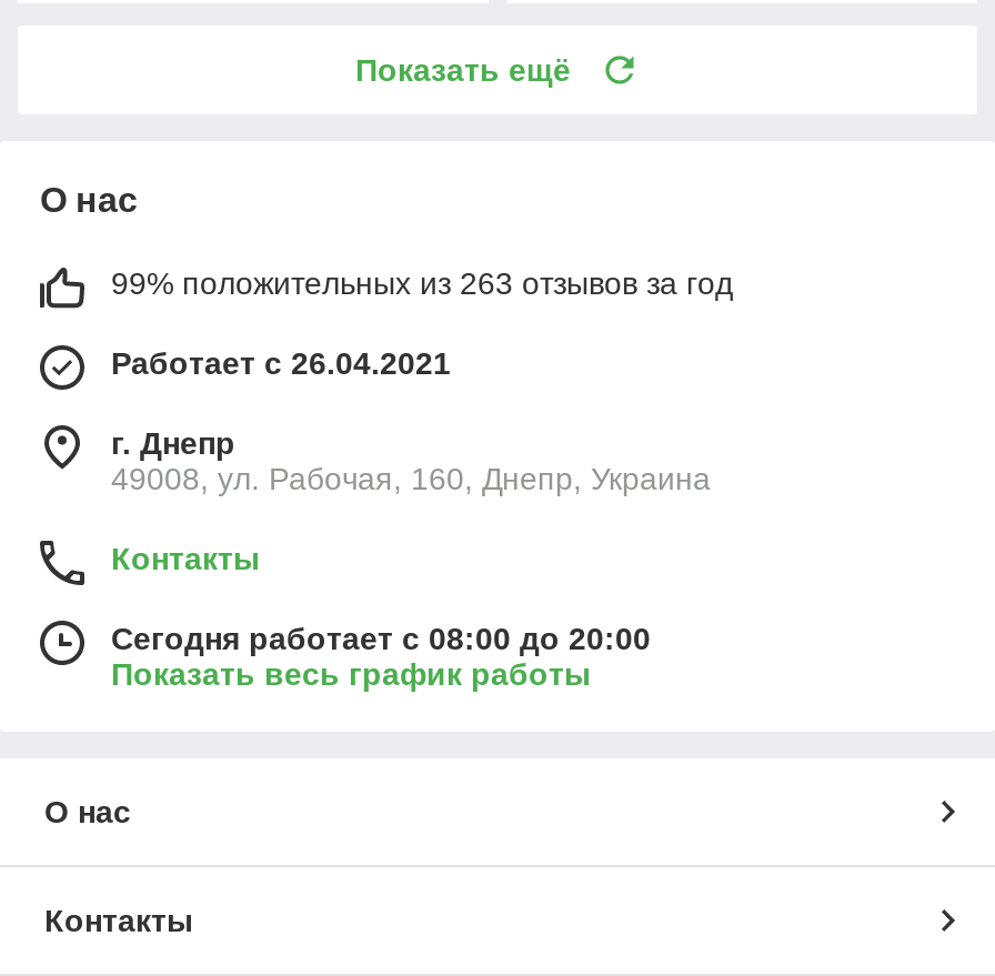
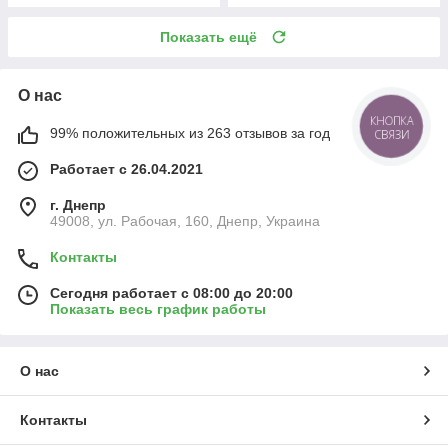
none -> [358,93,425,160] [image] | КНОПКА | СВЯЗИ

